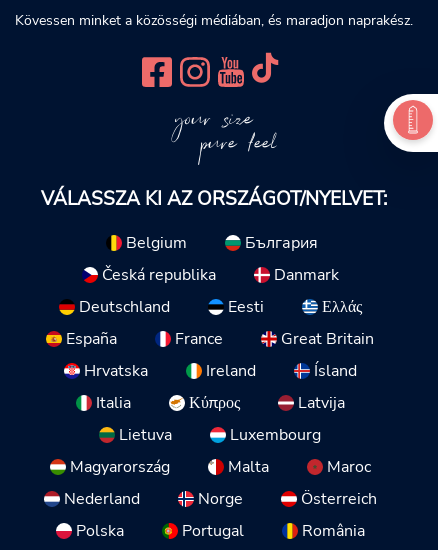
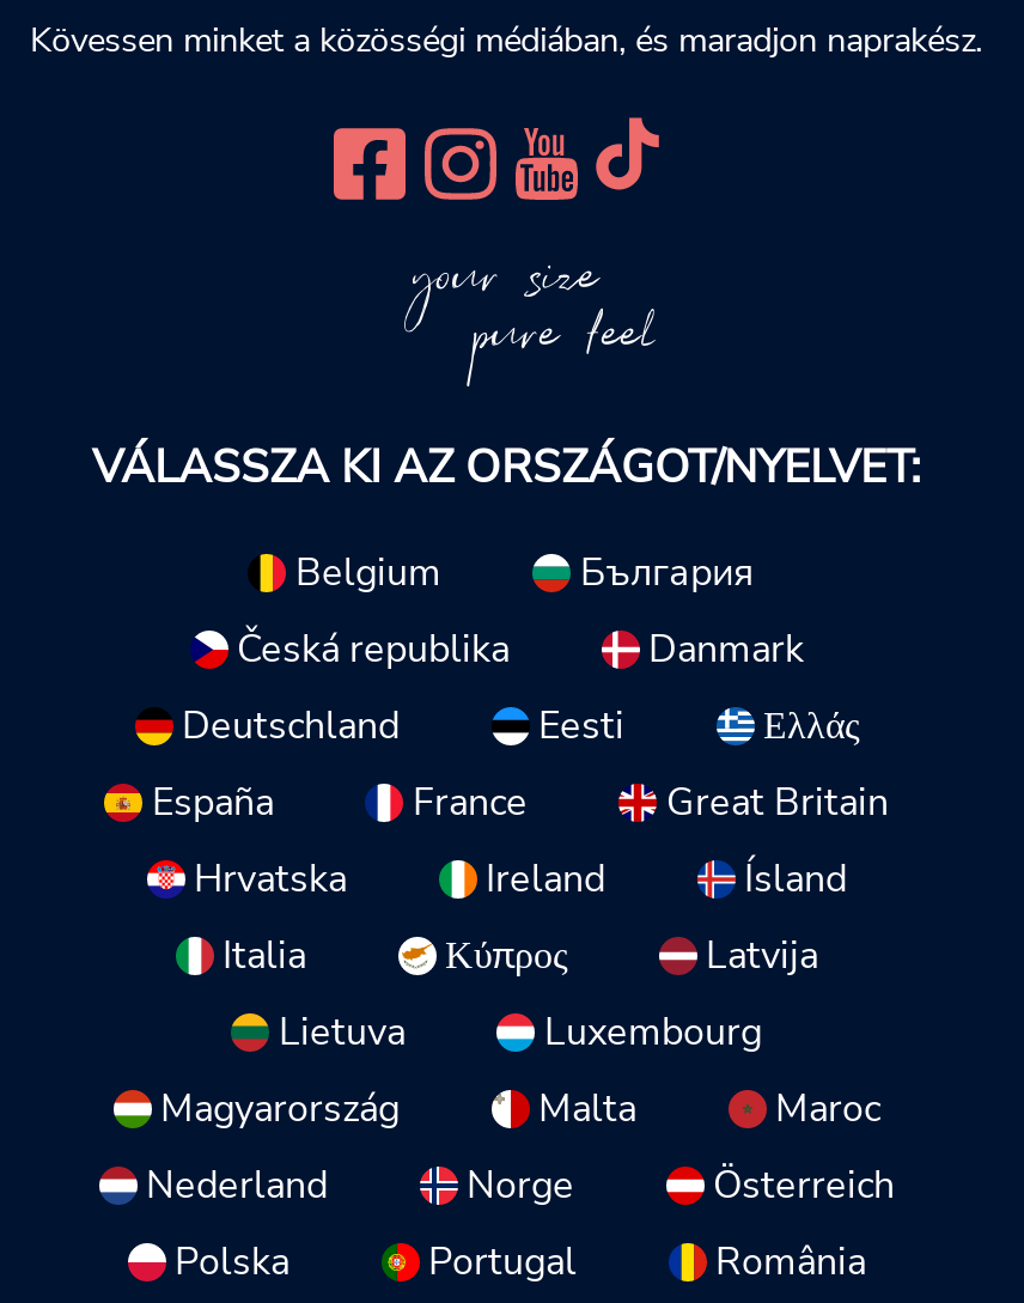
[383,93,435,153] [image] -> none

